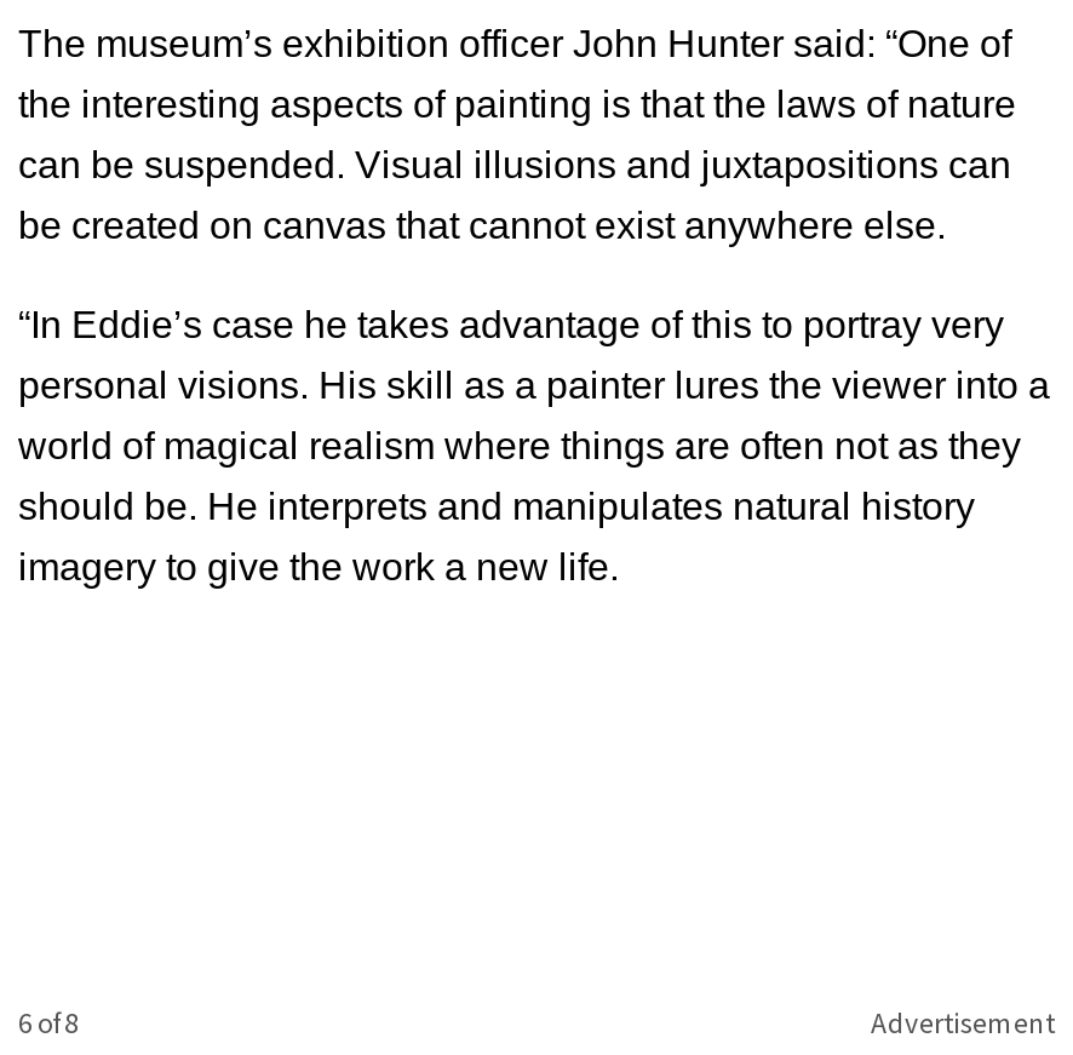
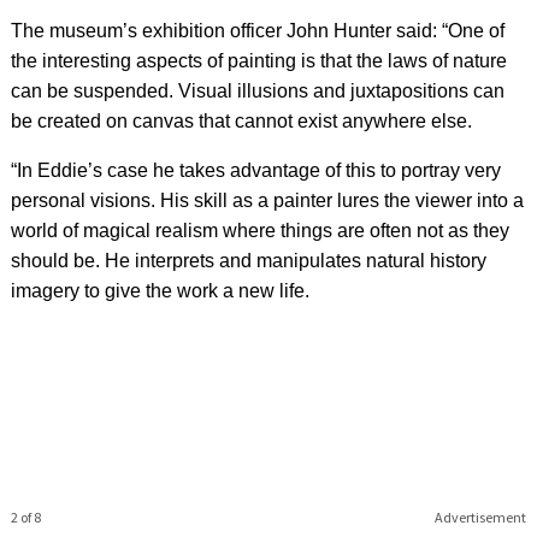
[18,1003,79,1040] 6 of 8 -> [11,508,41,526] 2 of 8

